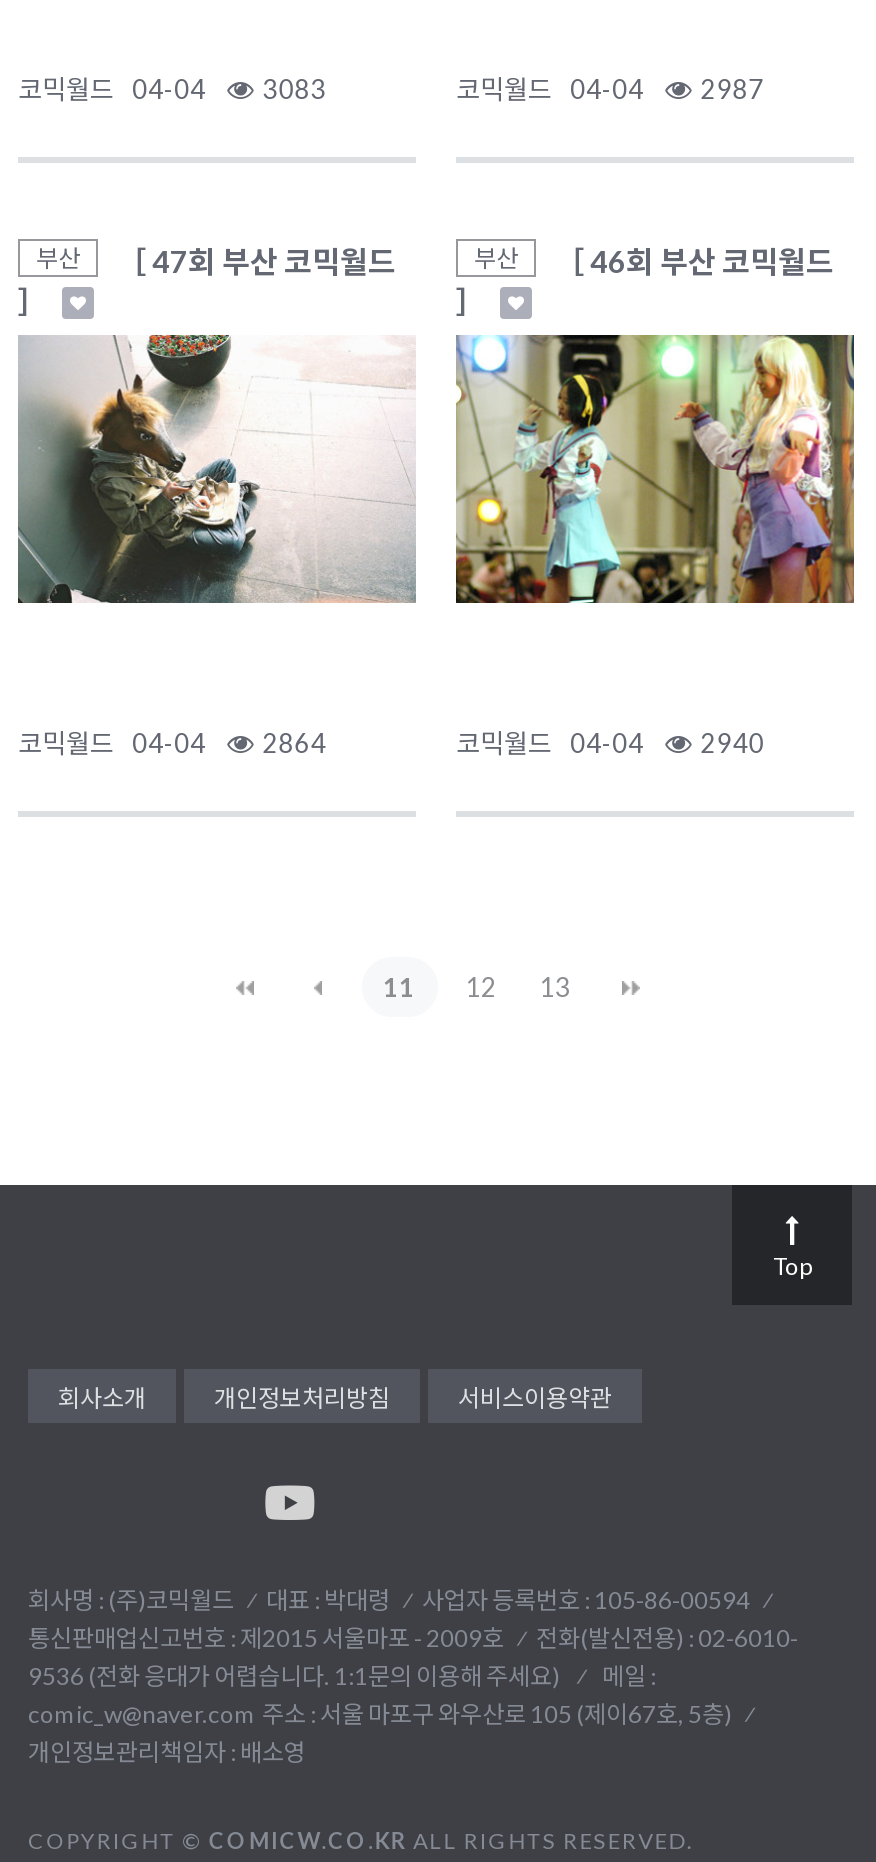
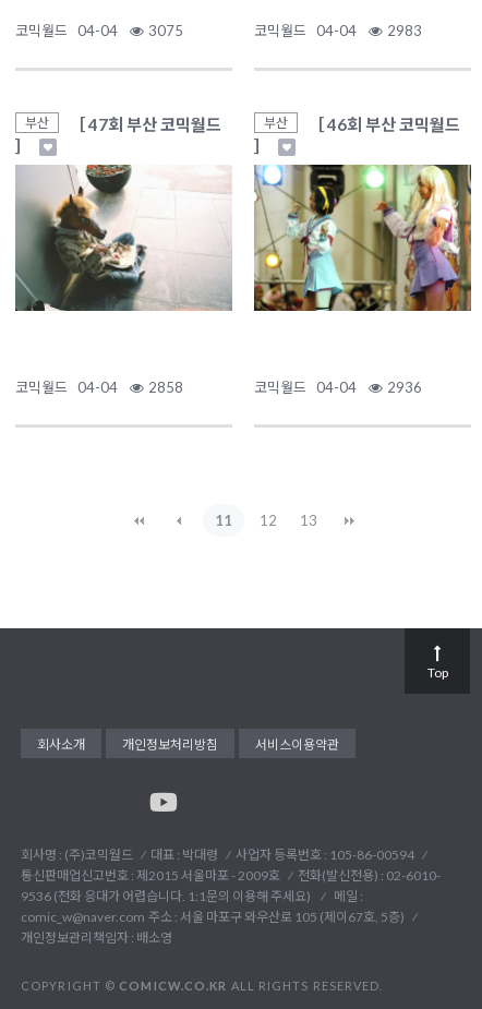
[18,73,326,105] 코믹월드 04-04 3083 -> [15,22,183,39] 코믹월드 04-04 3075
[456,73,764,105] 코믹월드 04-04 2987 -> [254,22,422,39] 코믹월드 04-04 2983
[18,727,326,759] 코믹월드 04-04 2864 -> [15,379,183,396] 코믹월드 04-04 2858
[456,727,764,759] 코믹월드 04-04 2940 -> [254,379,422,396] 코믹월드 04-04 2936

